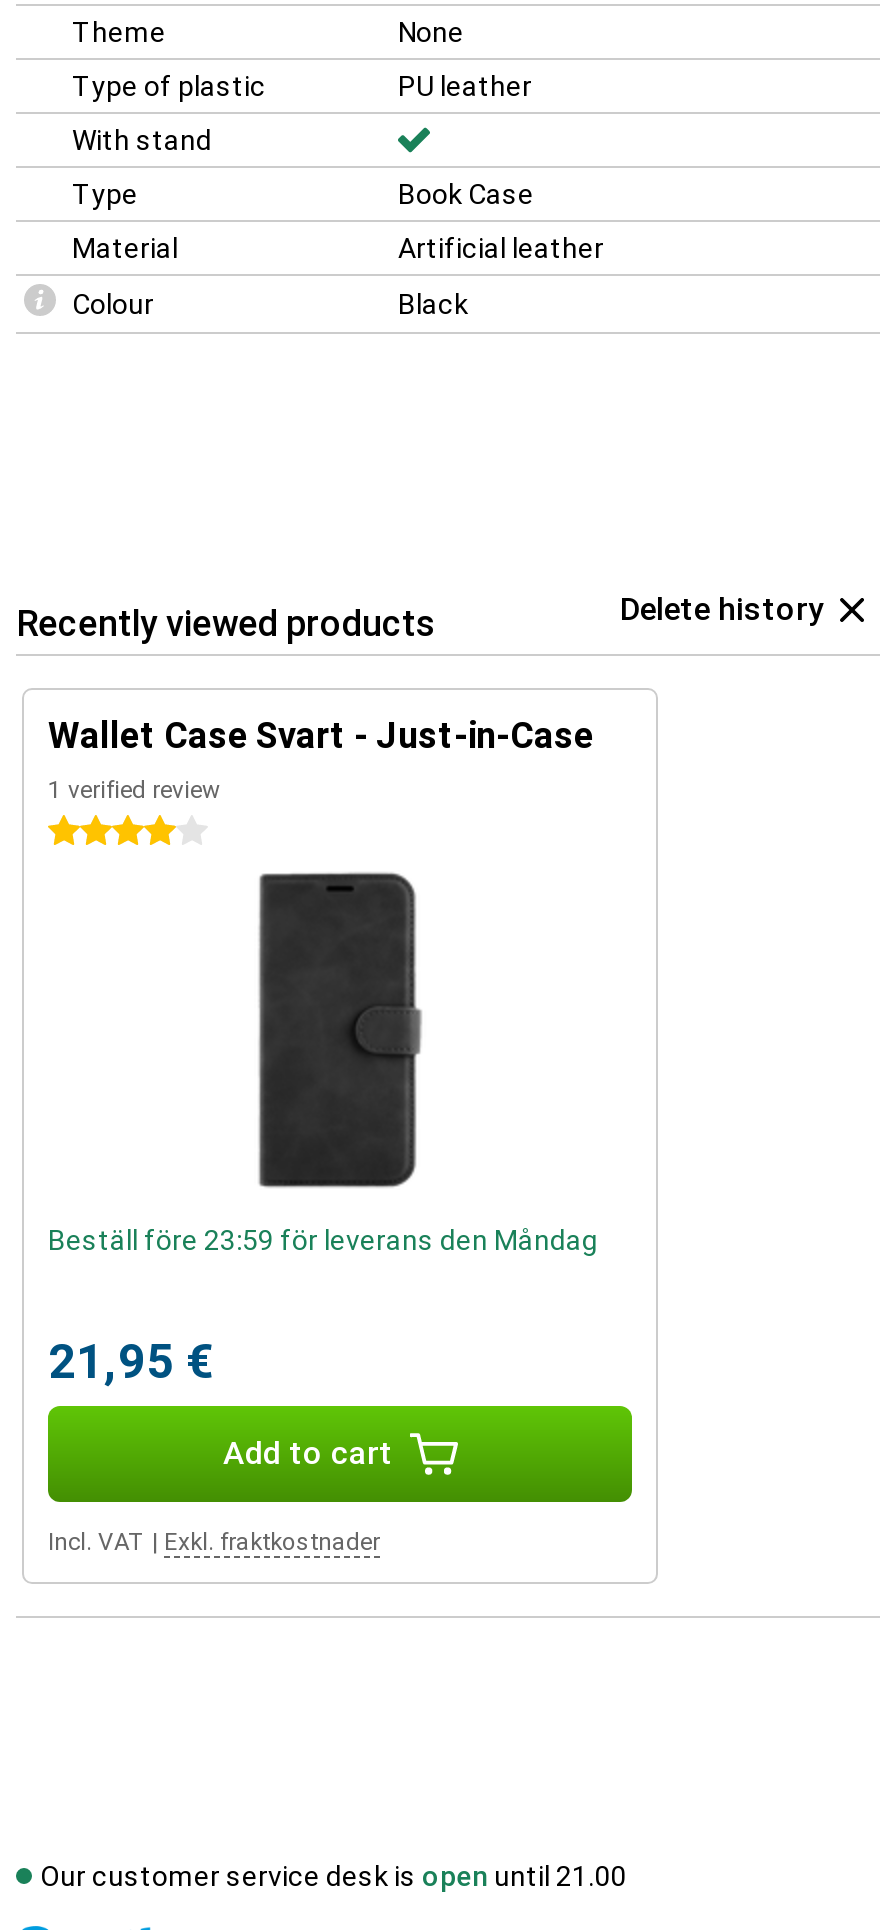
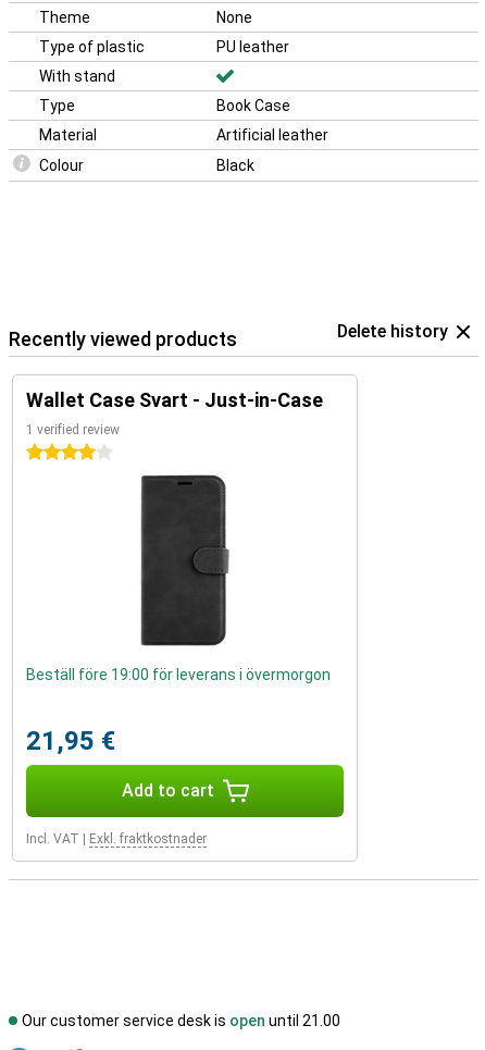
[48,1224,598,1256] Beställ före 23:59 för leverans den Måndag -> [26,666,331,683] Beställ före 19:00 för leverans i övermorgon

